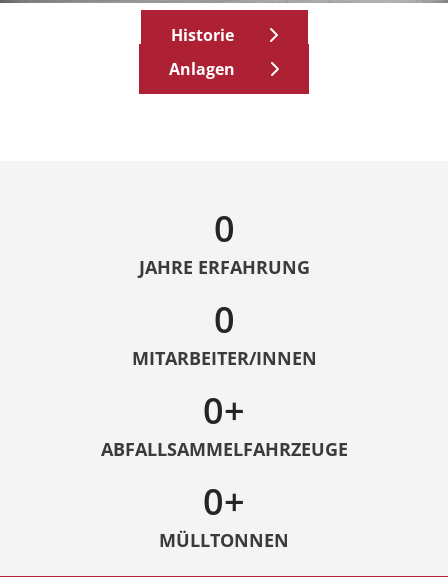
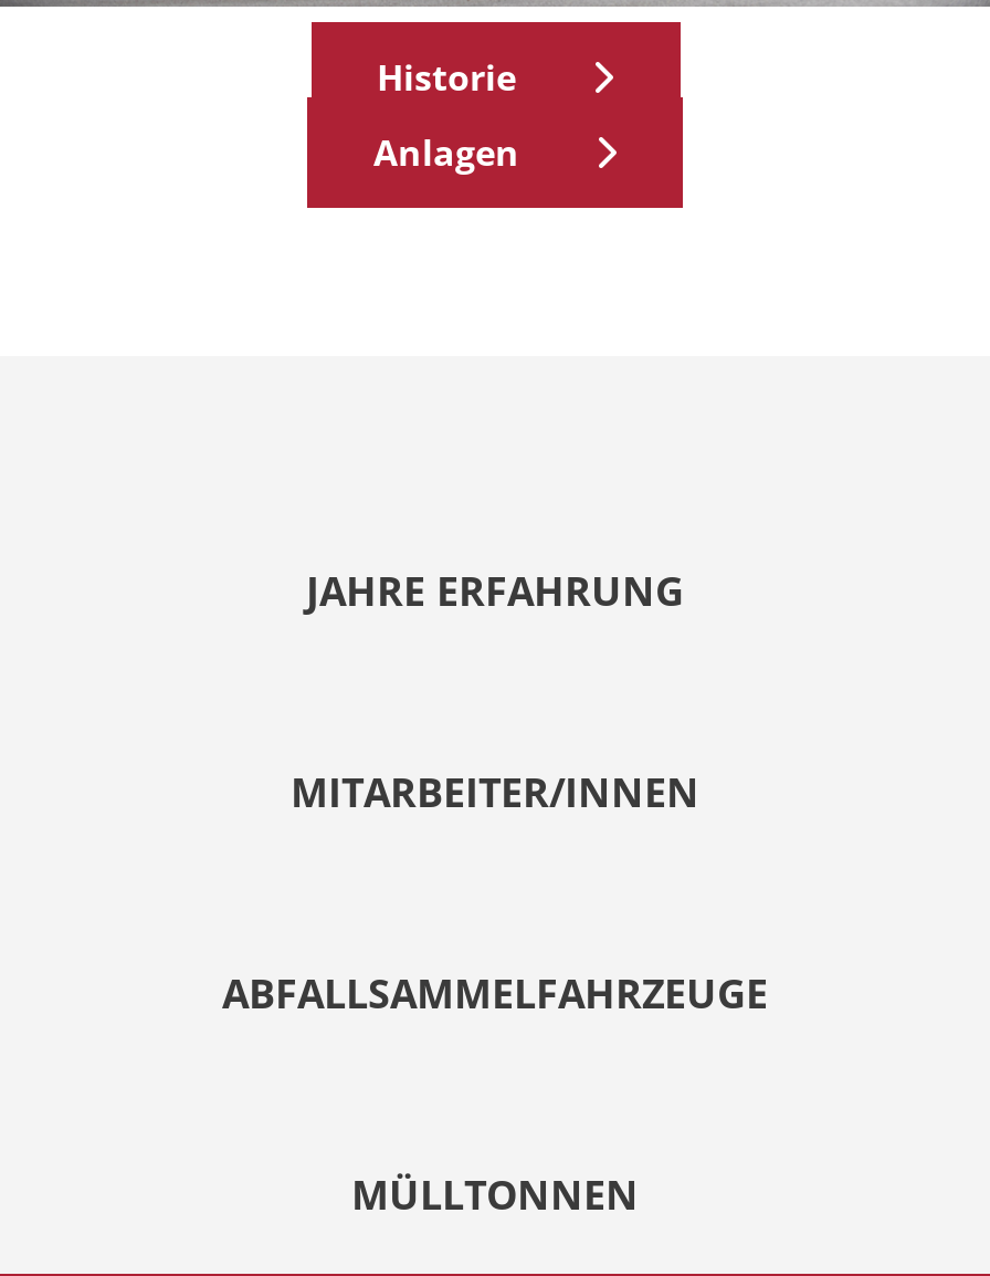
[213,204,234,253] 0 -> none
[213,295,234,344] 0 -> none
[203,386,224,435] 0 -> none
[203,477,224,526] 0 -> none

